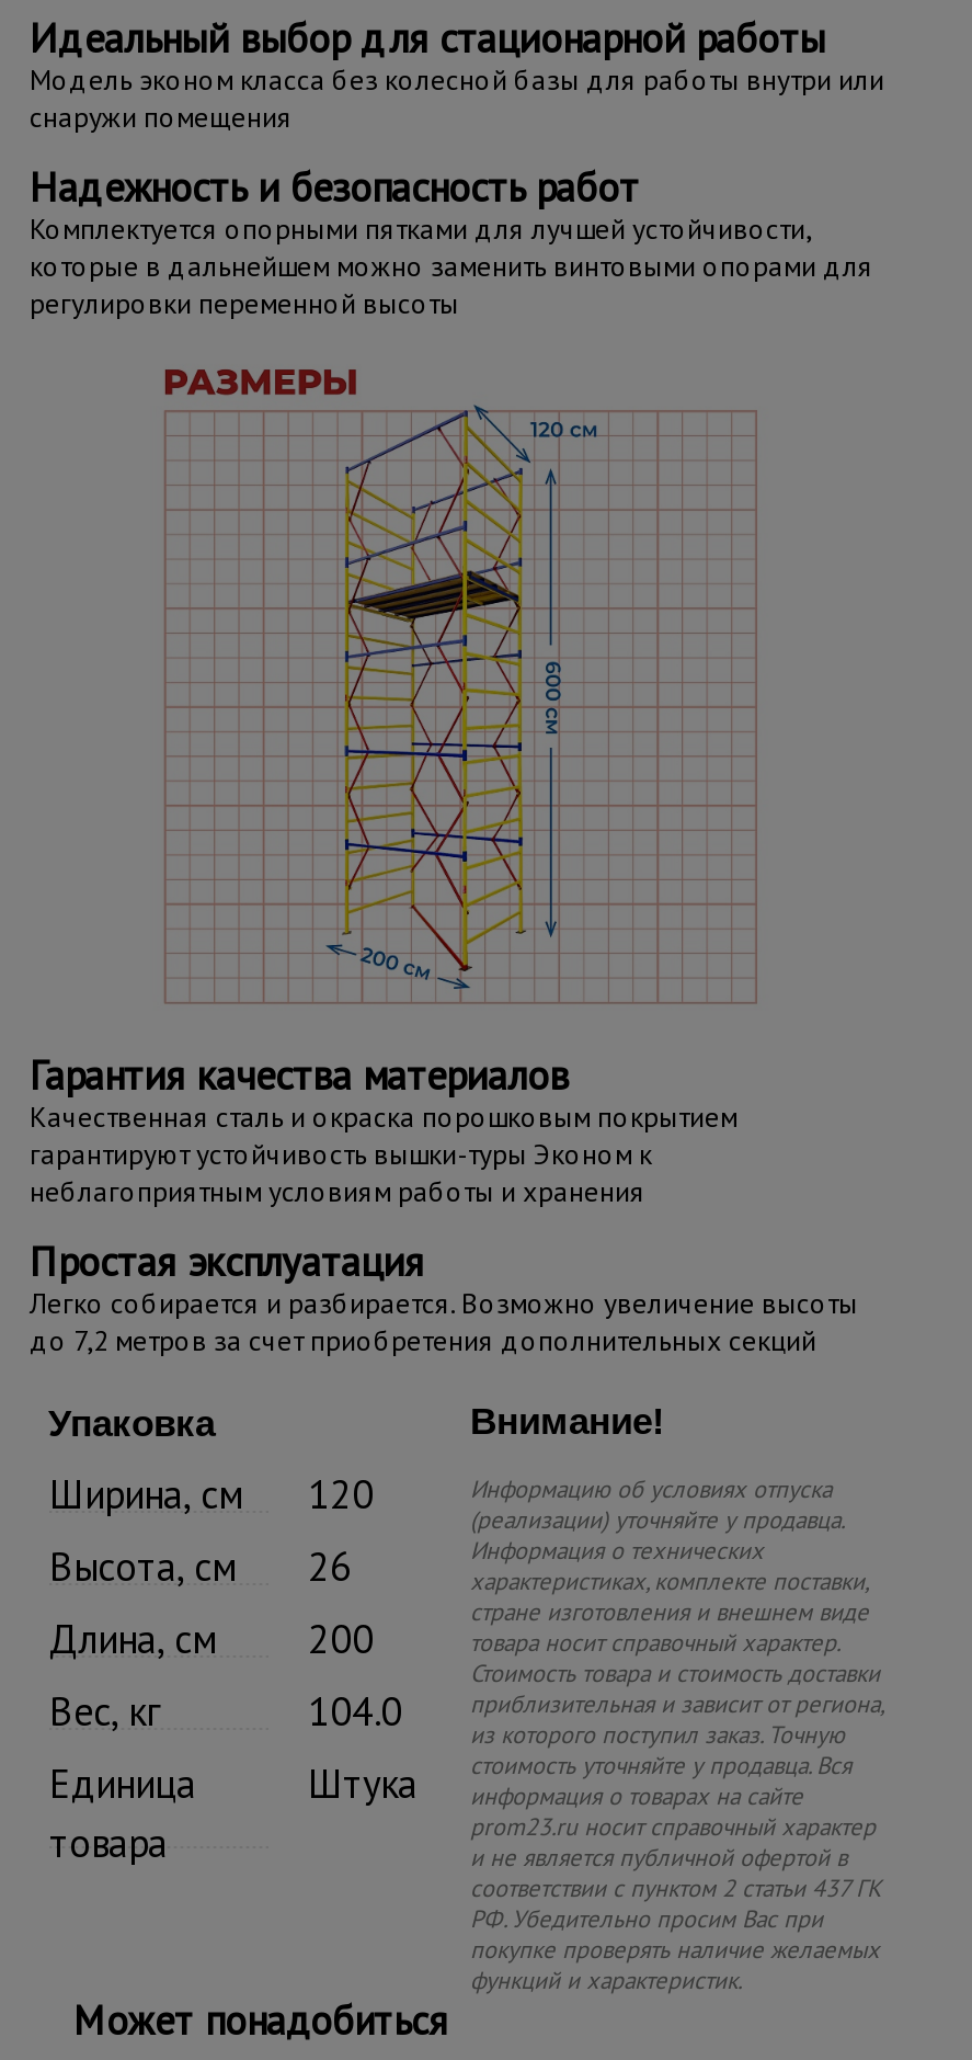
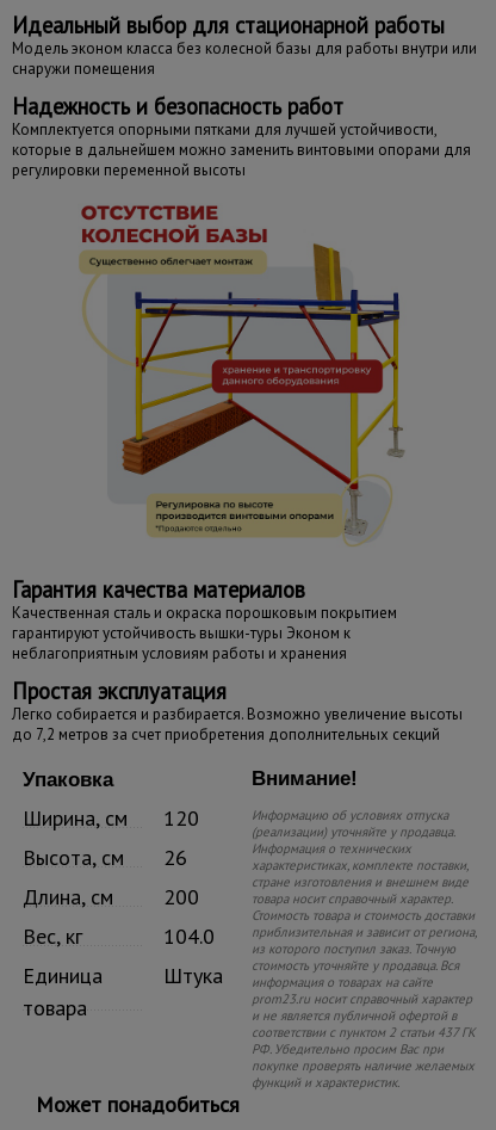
[155,368,759,1004] [image] -> [79,204,404,547] [image]

